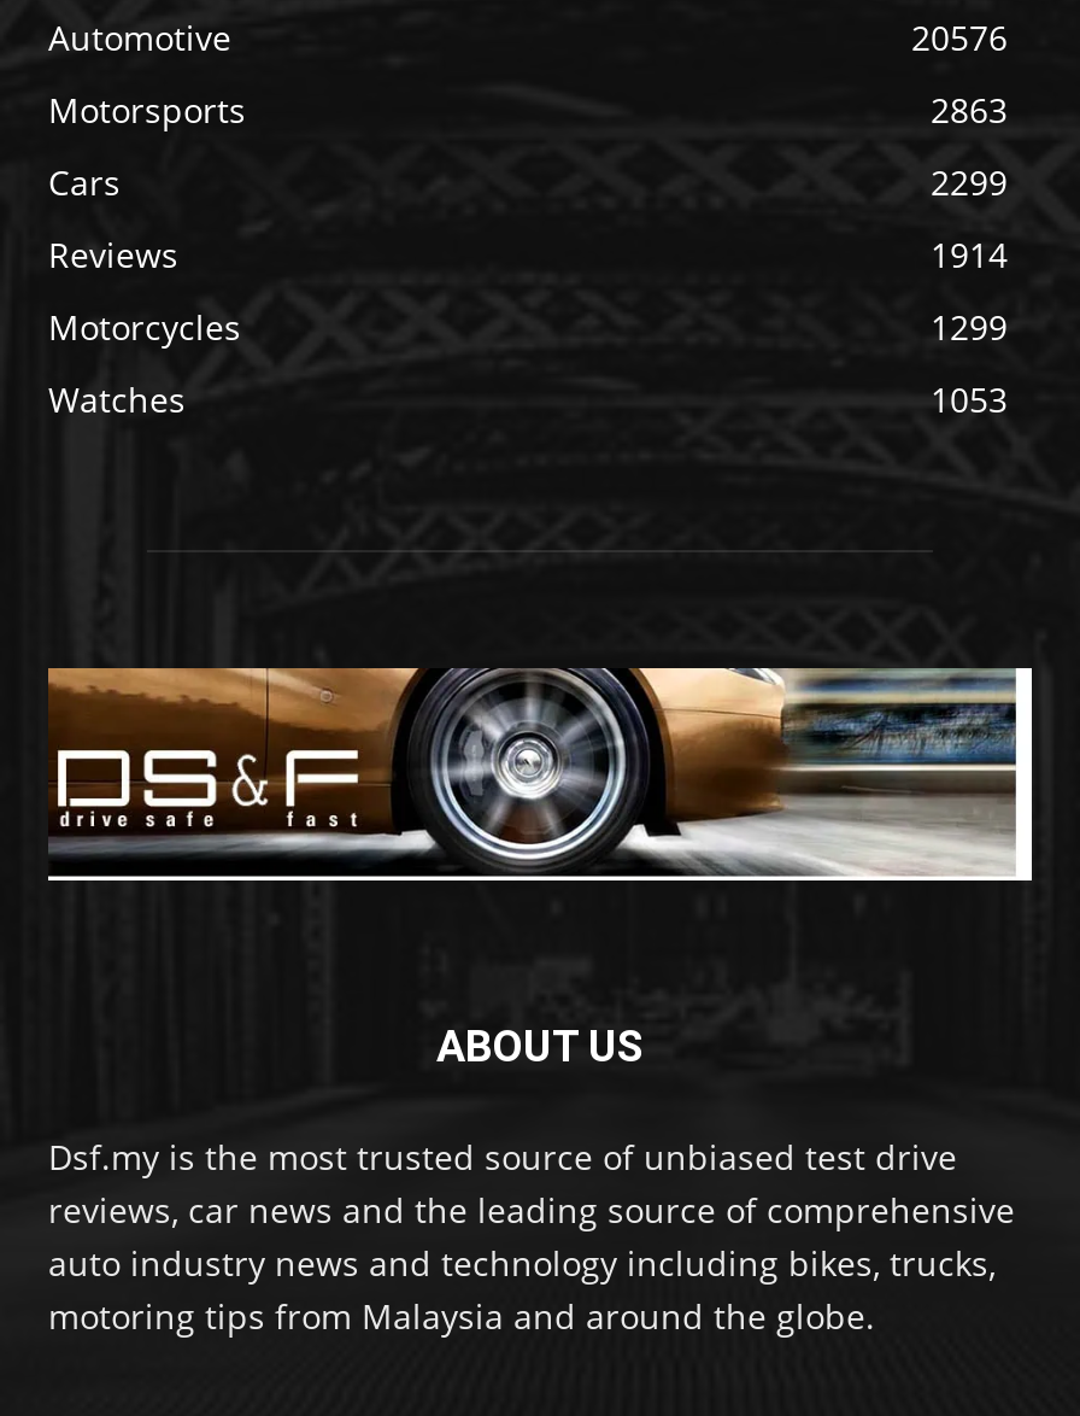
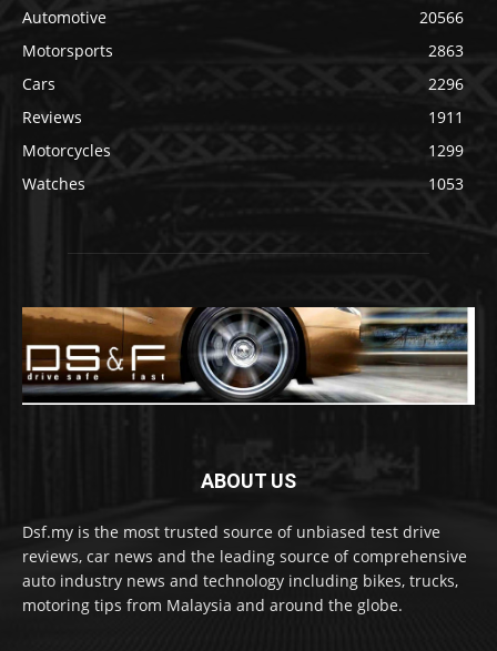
[911,14,1008,60] 20576 -> [419,7,464,28] 20566
[931,159,1008,205] 2299 -> [428,73,464,94] 2296
[931,231,1008,277] 1914 -> [428,106,464,127] 1911

